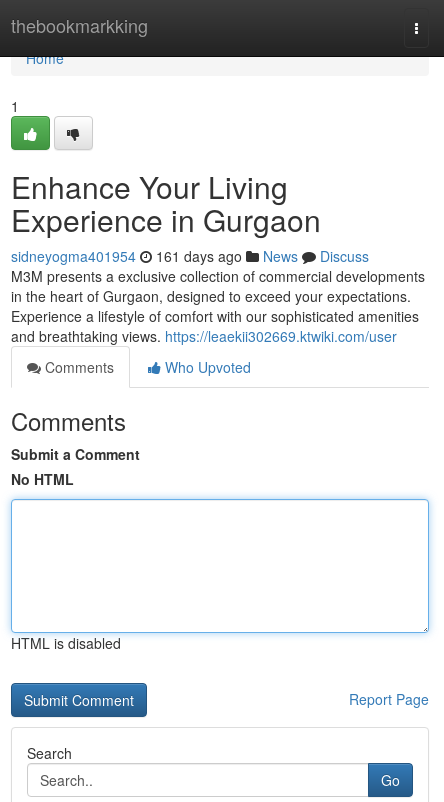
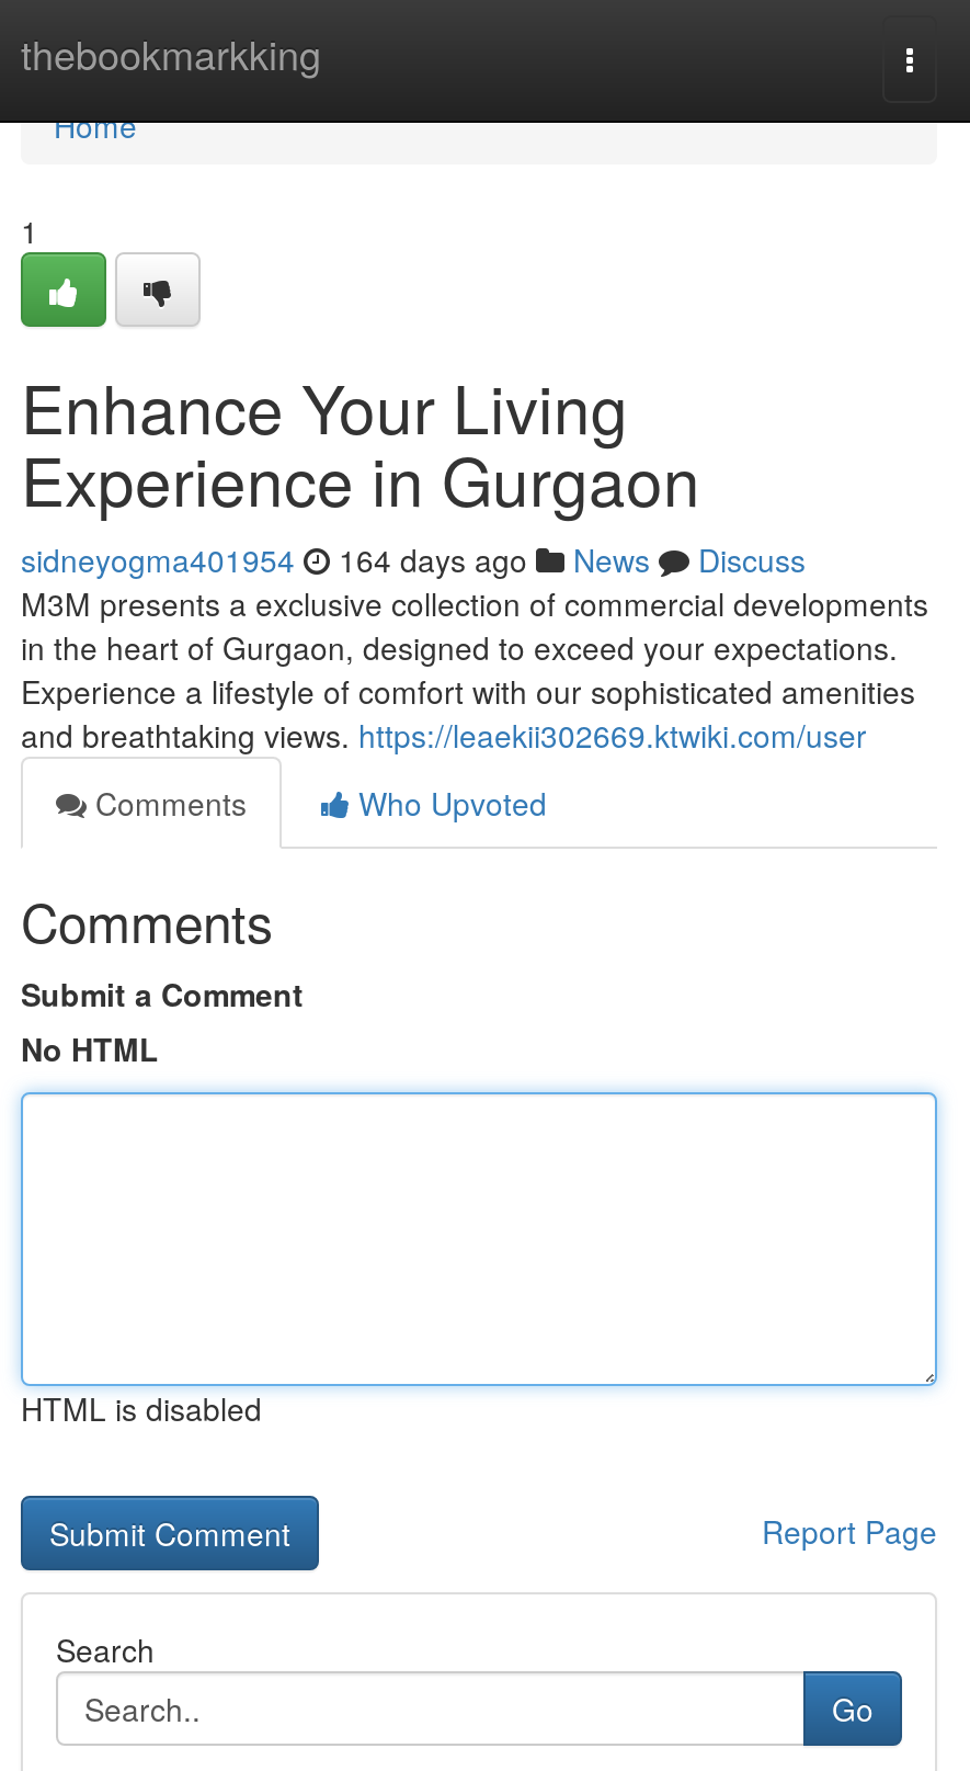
[11,246,369,266] sidneyogma401954 161 days ago News Discuss -> [21,537,806,581] sidneyogma401954 164 days ago News Discuss

